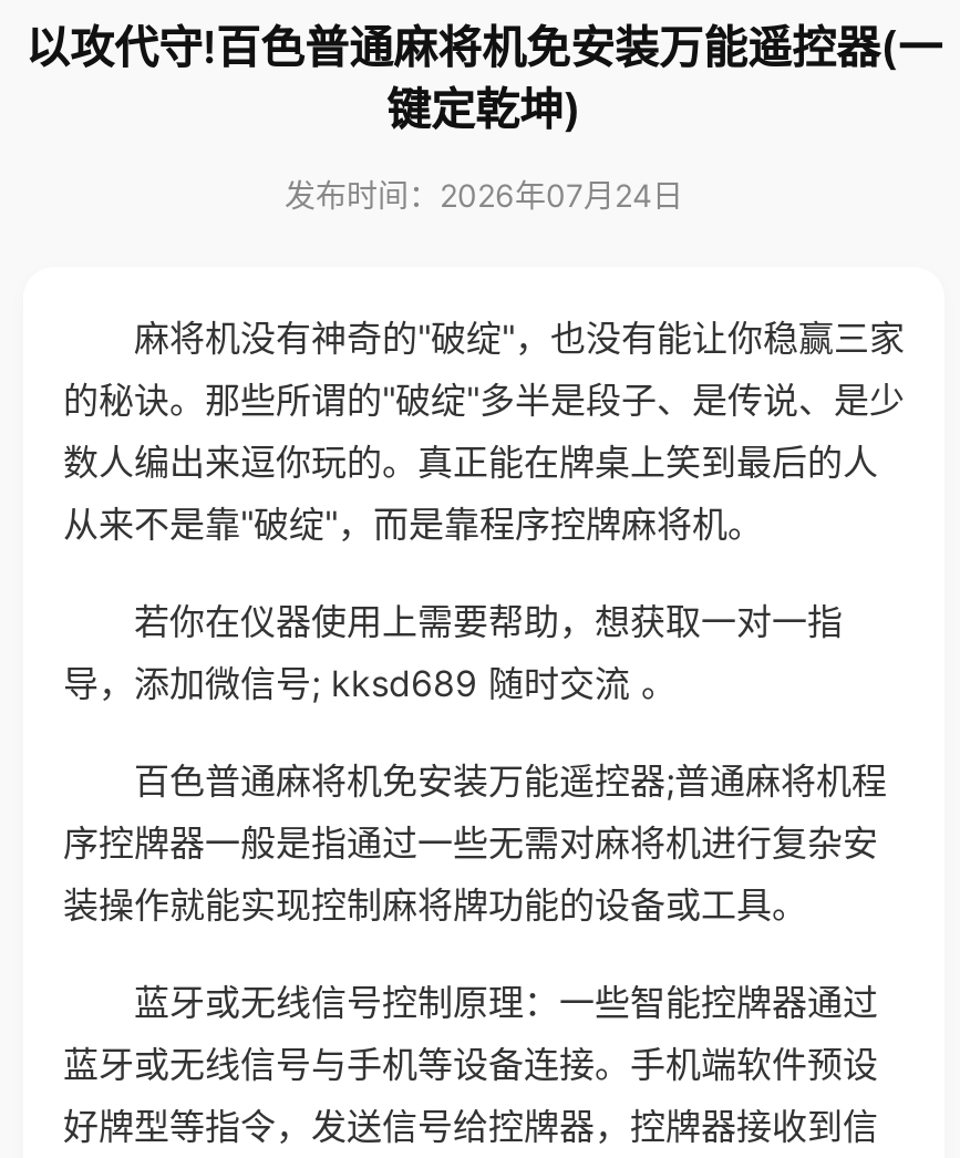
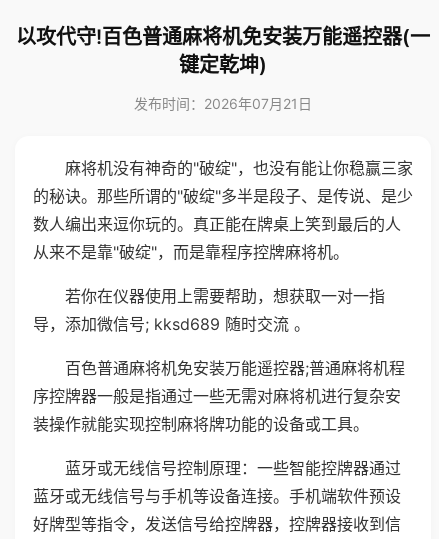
[285,176,683,214] 发布时间：2026年07月24日 -> [134,95,312,112] 发布时间：2026年07月21日

